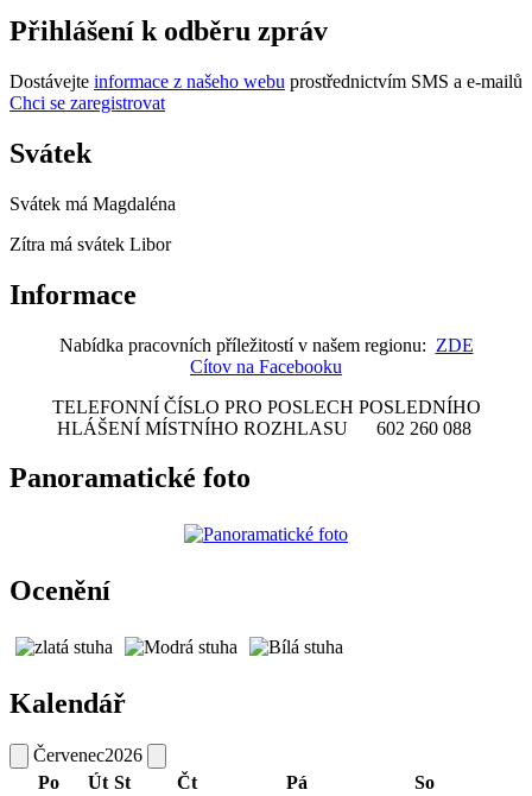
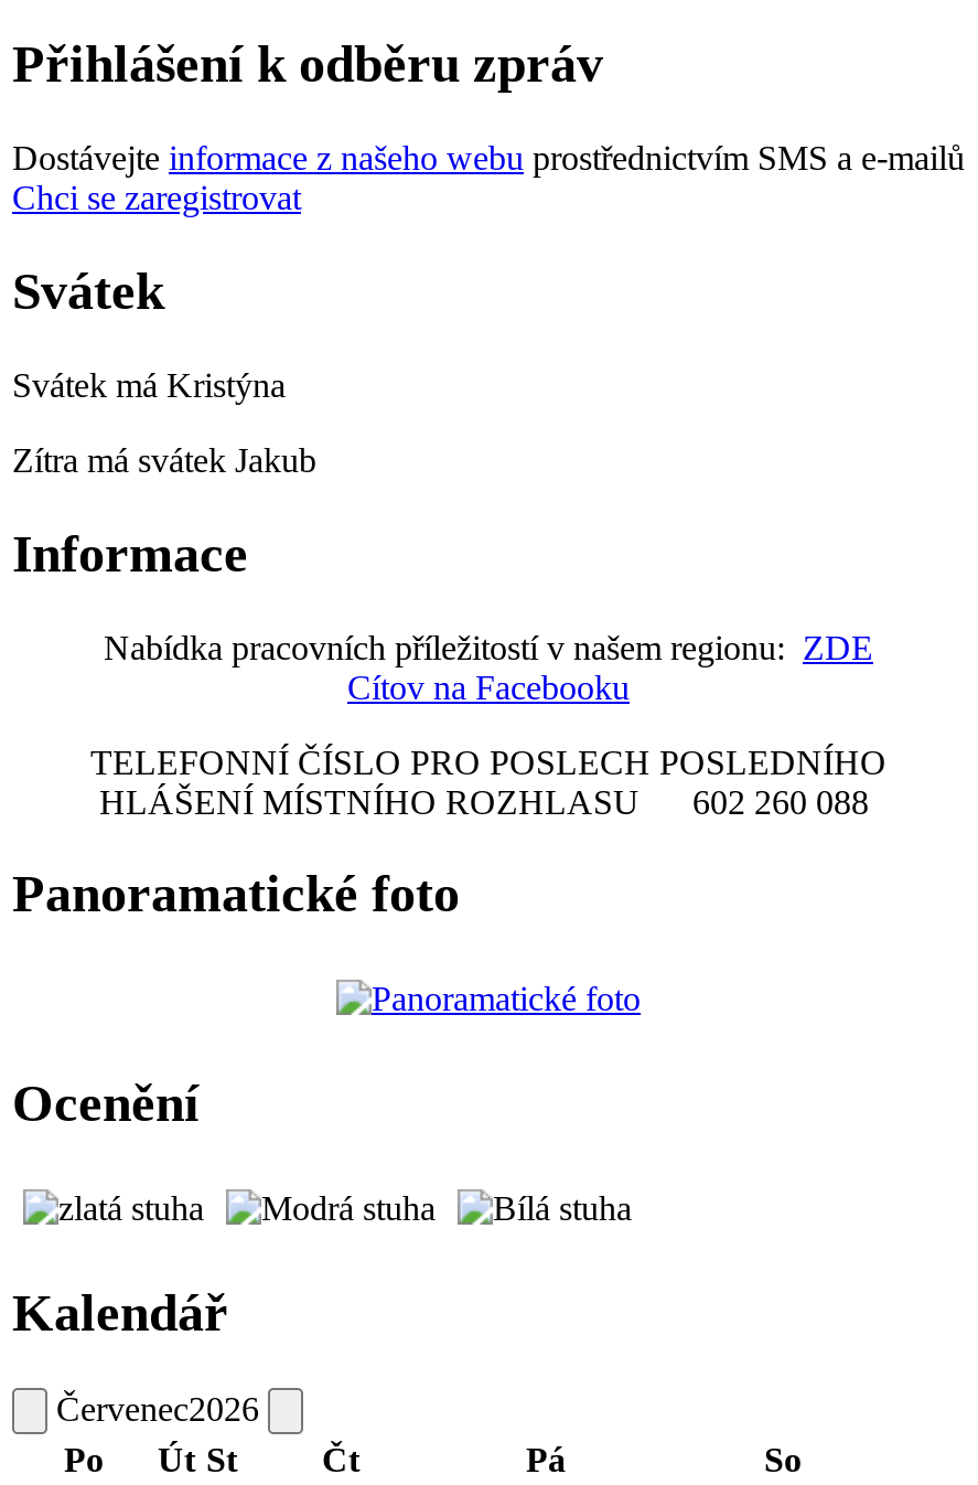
[9,193,176,213] Svátek má Magdaléna -> [12,366,286,403] Svátek má Kristýna
[9,234,171,254] Zítra má svátek Libor -> [12,441,316,478] Zítra má svátek Jakub

